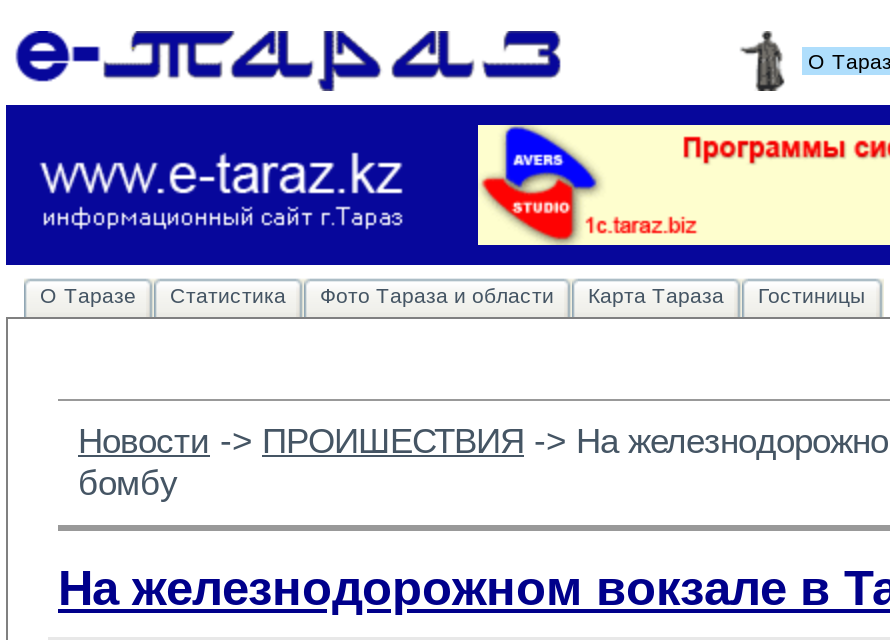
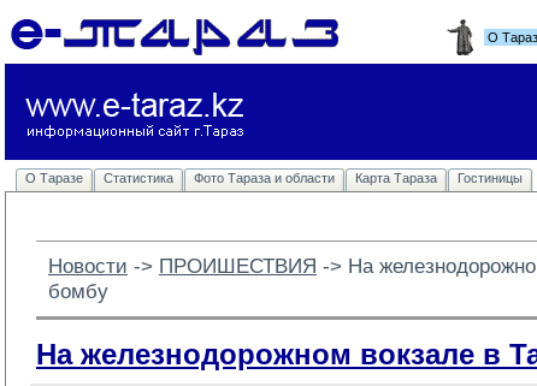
[476,123,884,247] [image] -> none

